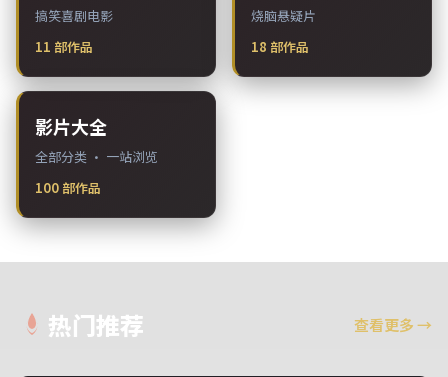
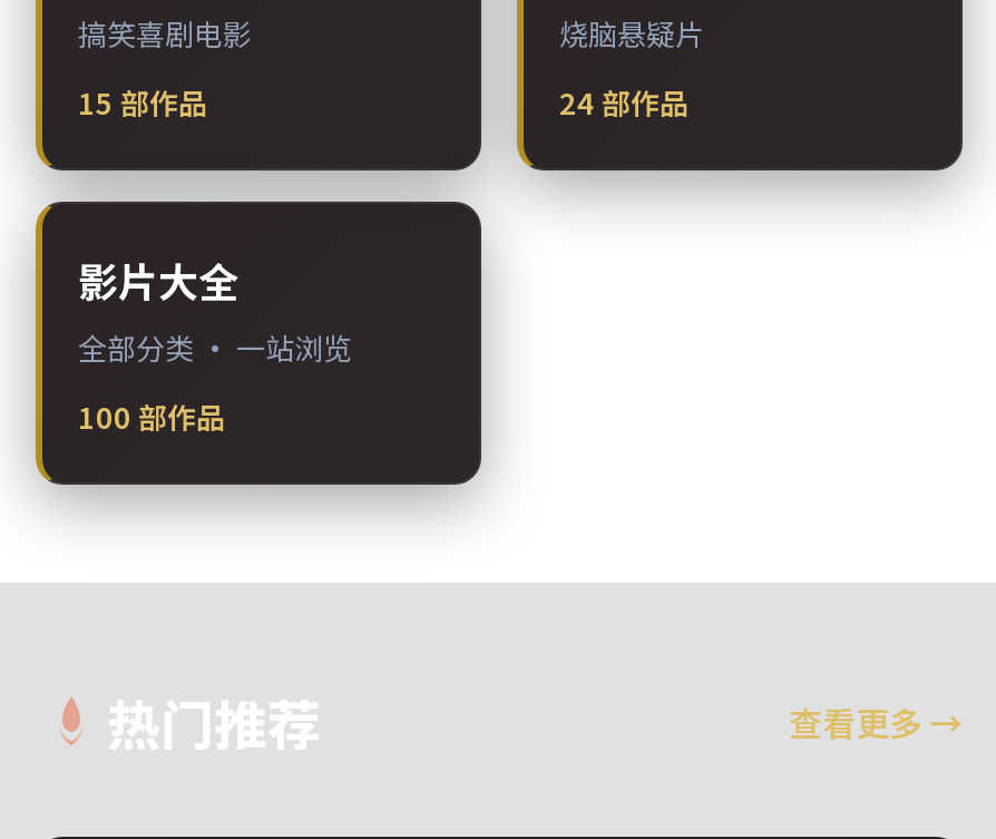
[35,37,93,56] 11部作品 -> [78,81,207,124] 15部作品
[251,37,309,56] 18部作品 -> [559,81,689,124] 24部作品

